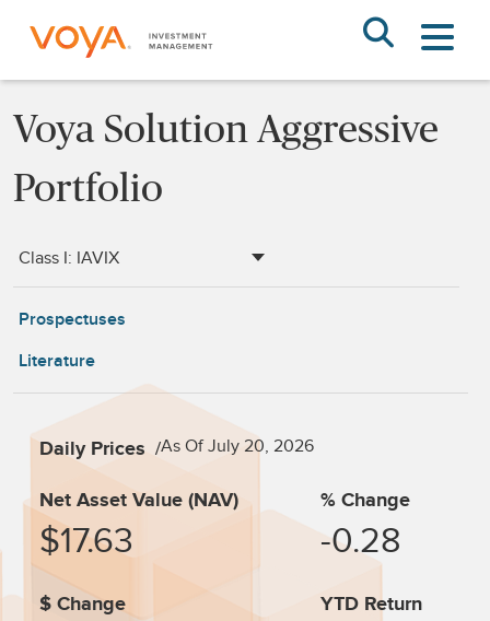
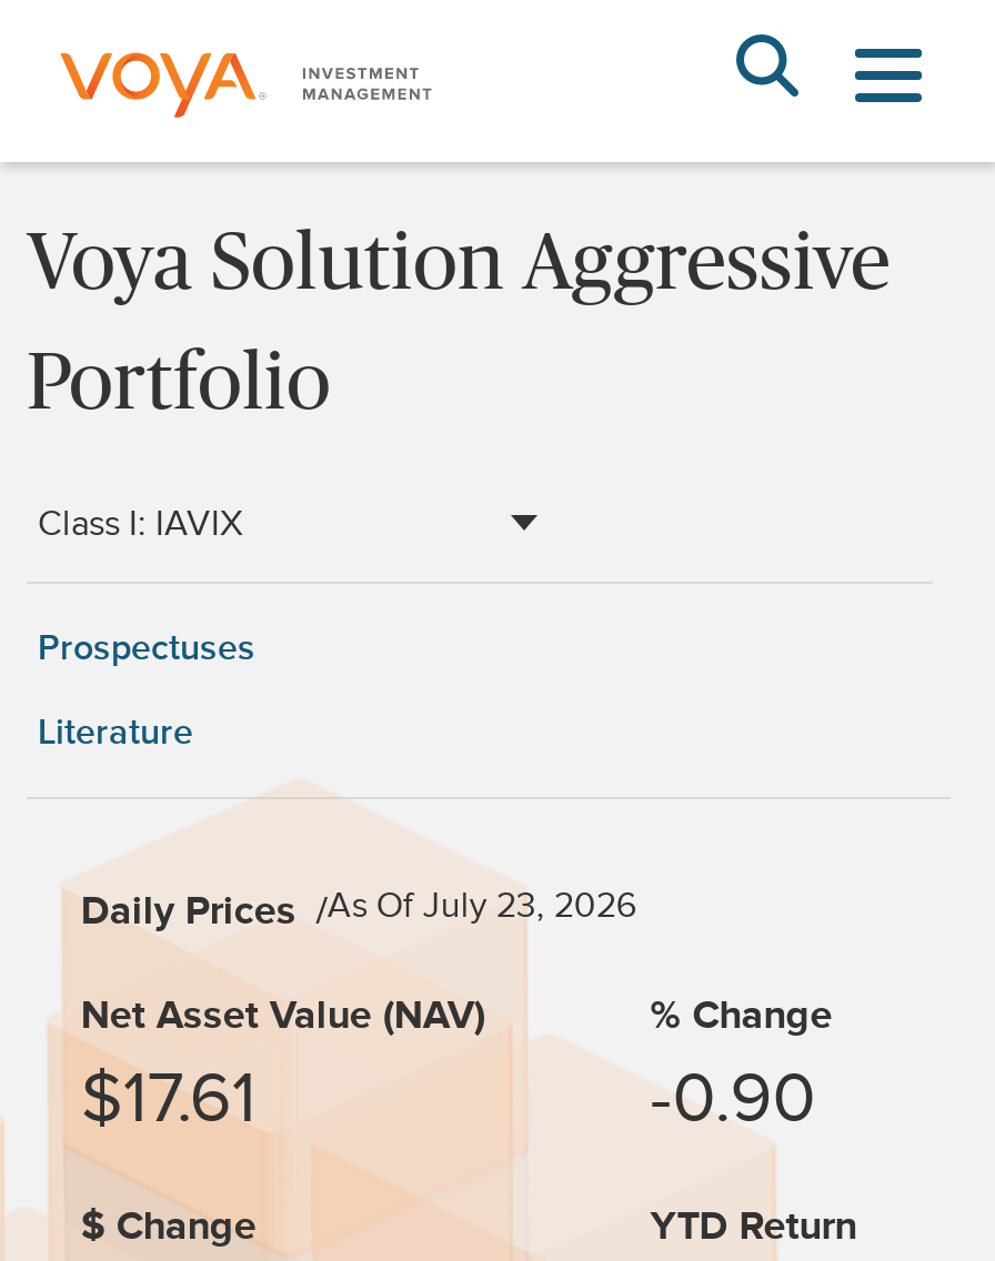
[40,436,314,461] Daily Prices As Of July 20, 2026 -> [81,886,636,937] Daily Prices As Of July 23, 2026
[40,522,134,562] $17.63 -> [81,1059,256,1141] $17.61
[320,522,401,562] -0.28 -> [650,1059,817,1141] -0.90

